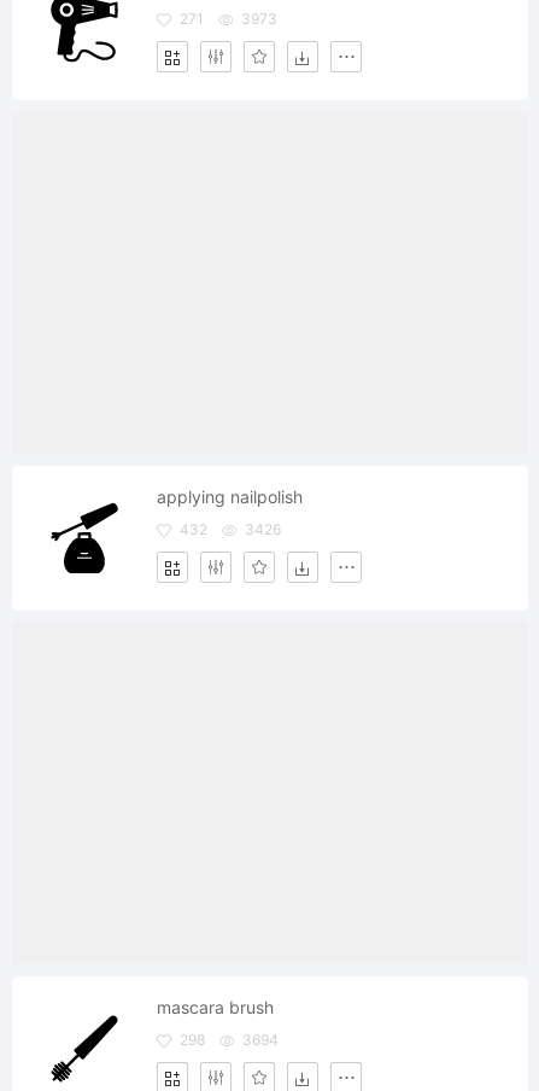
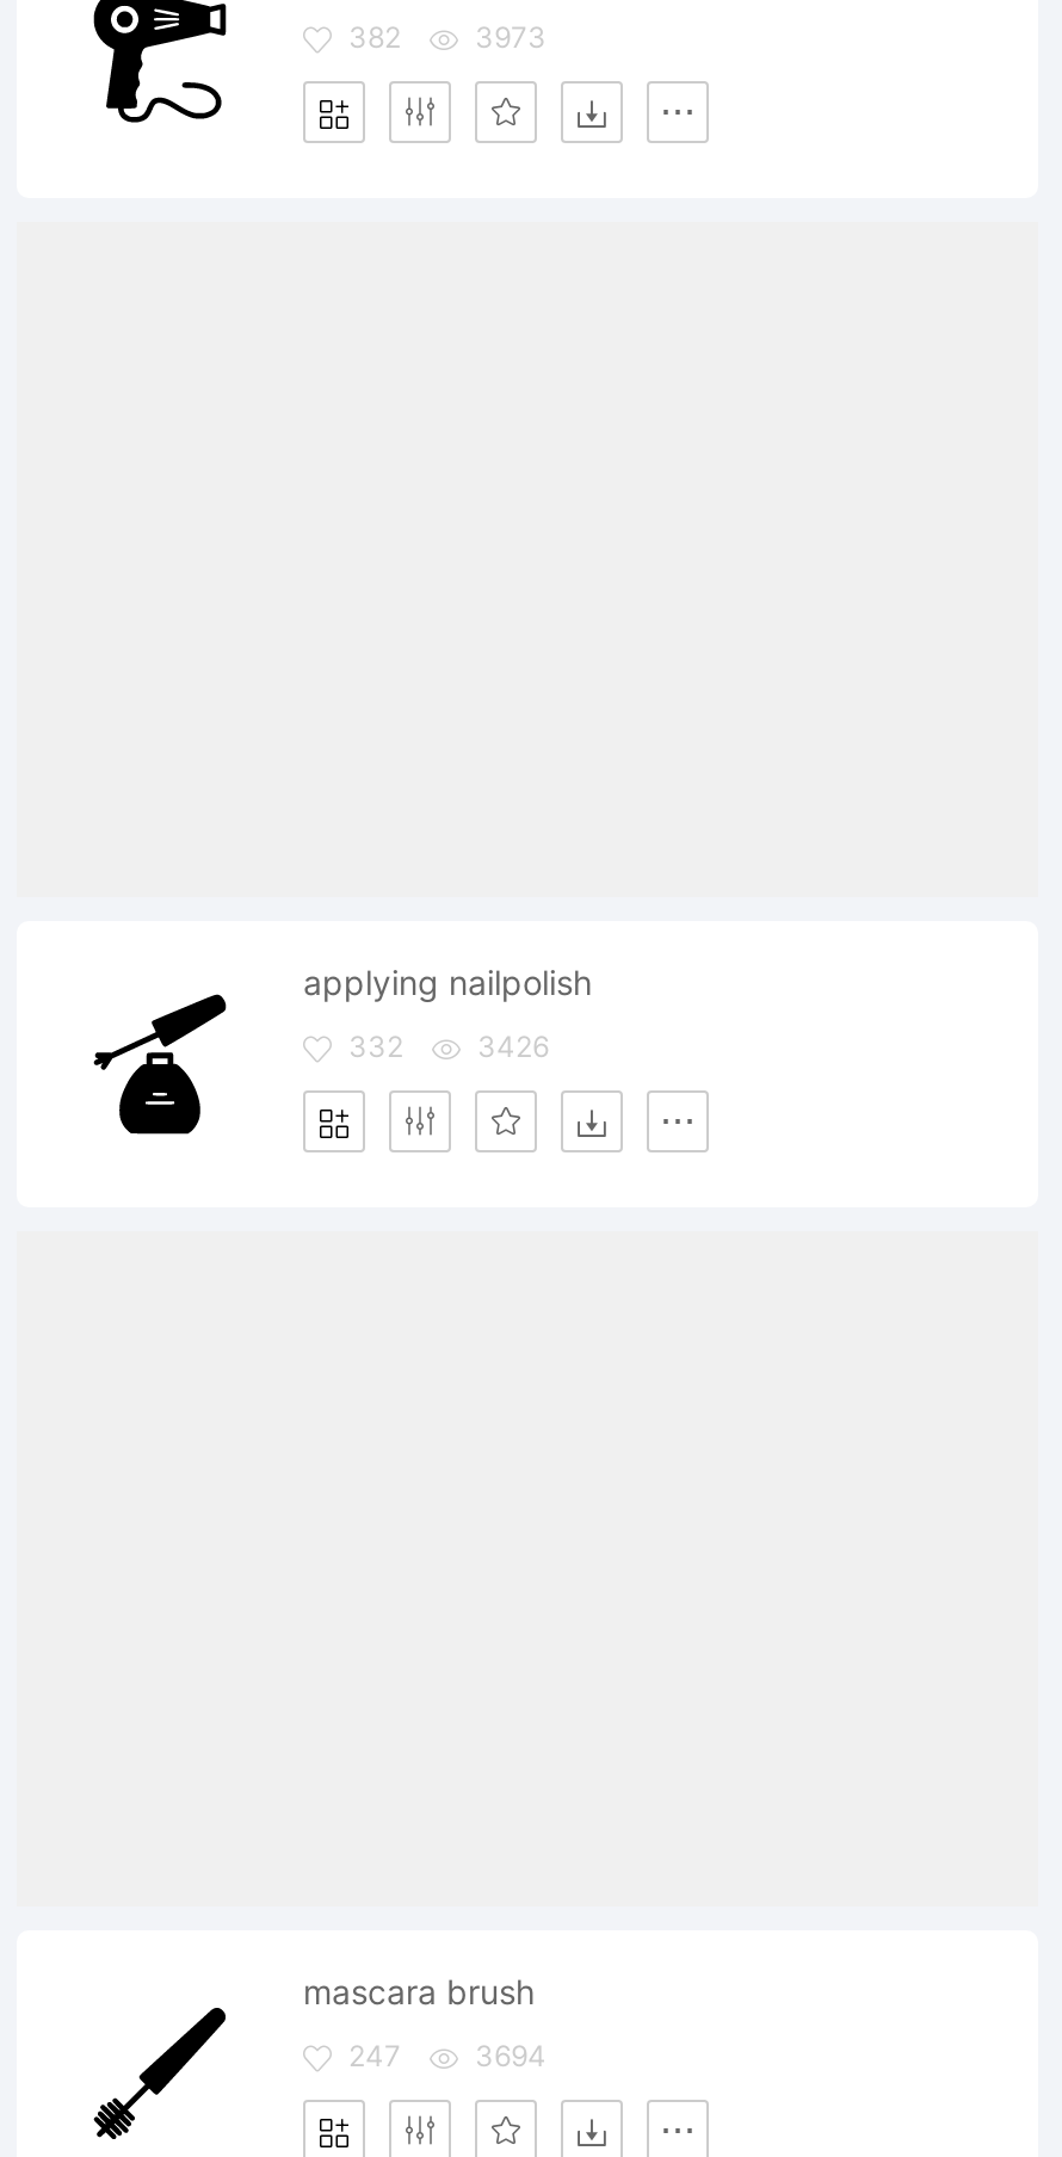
[180,10,204,28] 271 -> [348,19,401,55] 382
[180,520,207,538] 432 -> [348,1028,403,1064] 332
[180,1031,205,1049] 298 -> [348,2038,401,2073] 247

